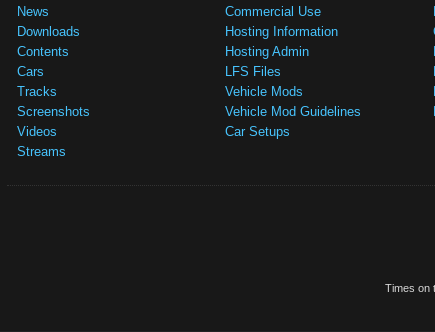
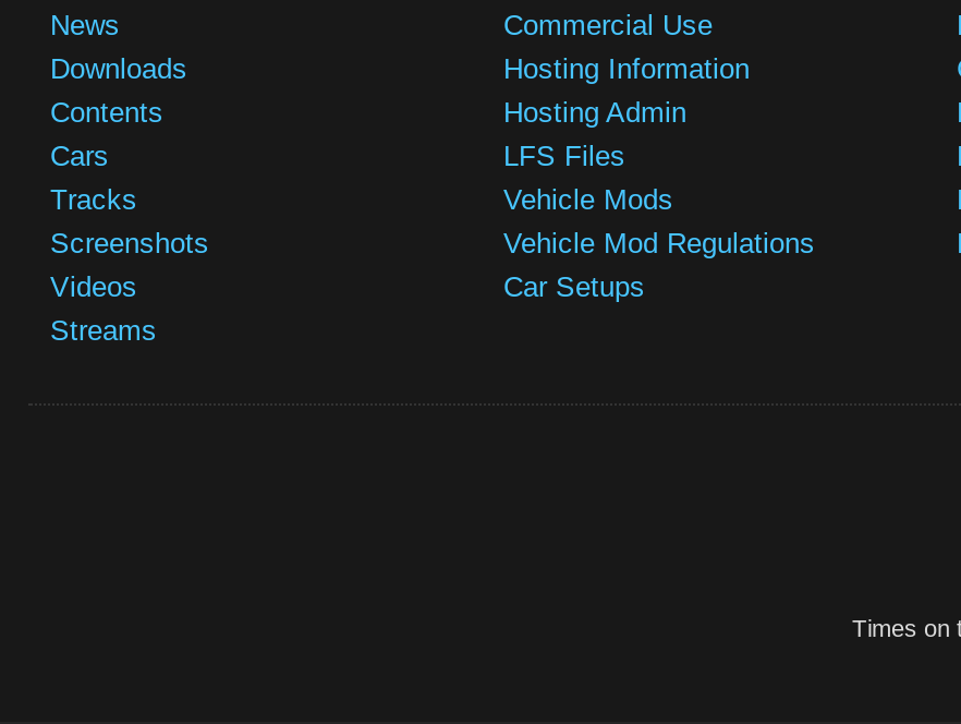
[225,104,361,119] Vehicle Mod Guidelines -> [503,227,815,260] Vehicle Mod Regulations

